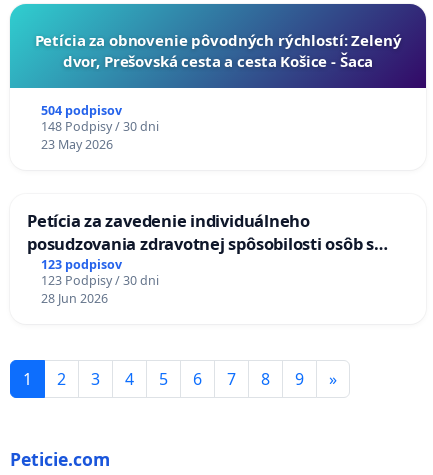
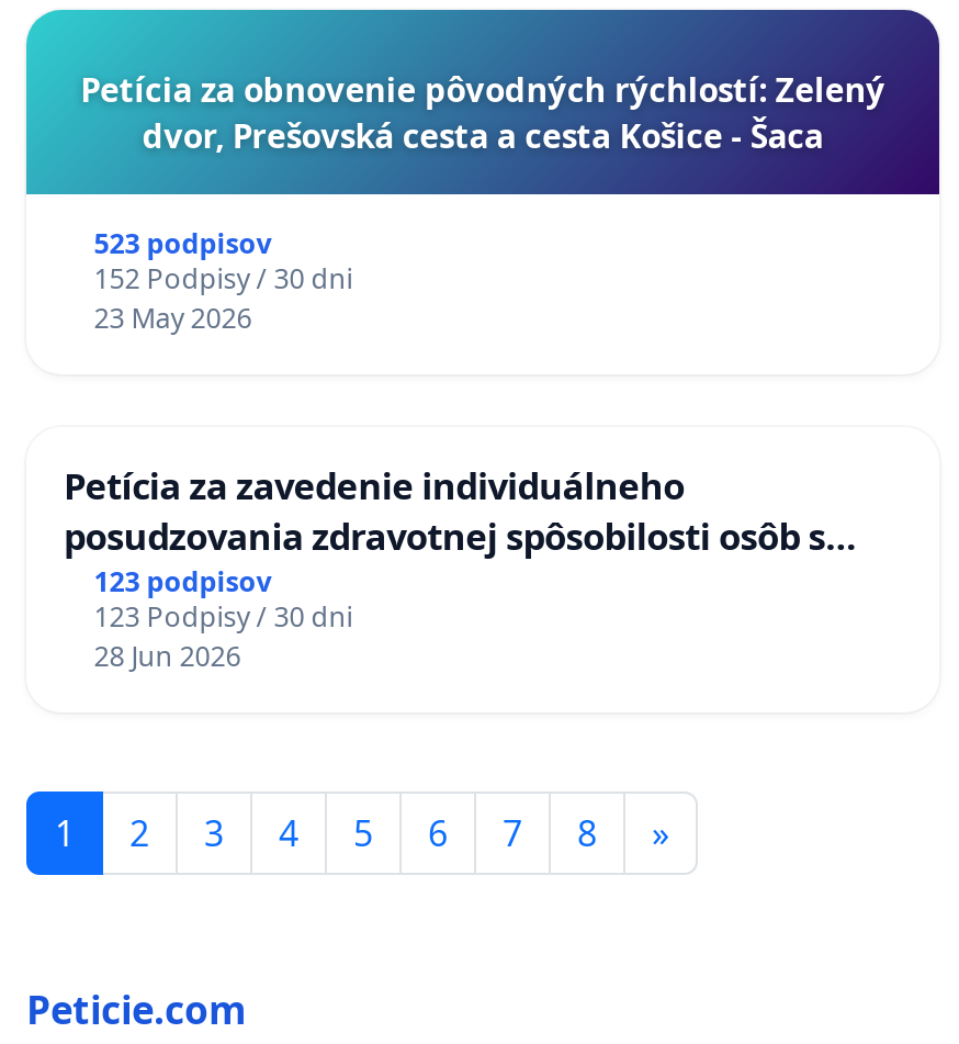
[41,102,122,119] 504 podpisov -> [94,225,272,263] 523 podpisov
[41,118,159,135] 148 Podpisy / 30 dni -> [94,260,353,298] 152 Podpisy / 30 dni
[295,368,304,390] 9 -> none

